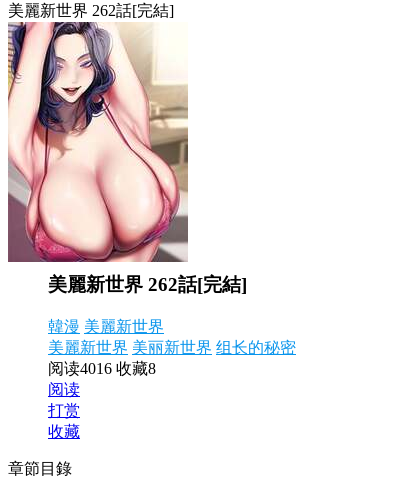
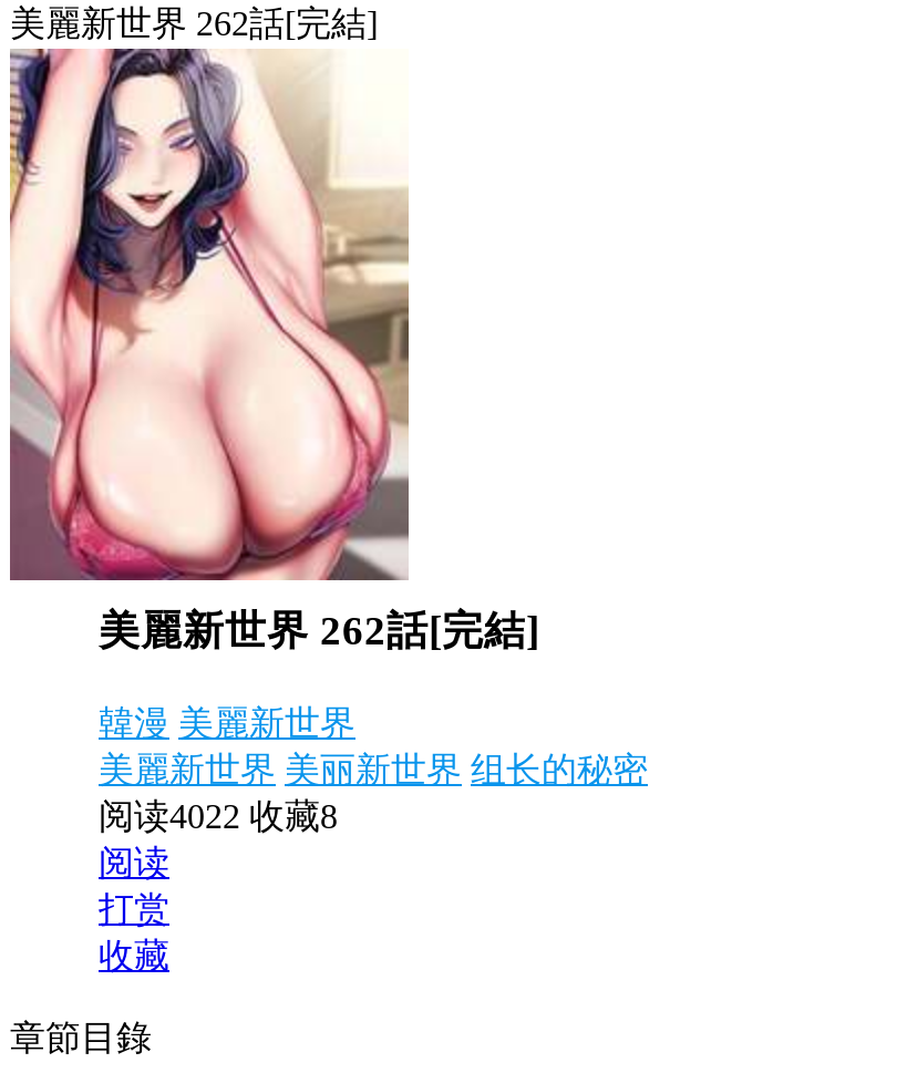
[48,360,156,377] 阅读4016 收藏8 -> [99,796,338,834] 阅读4022 收藏8

